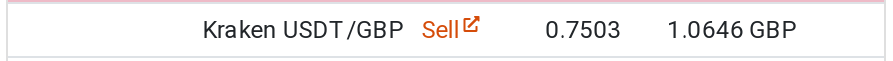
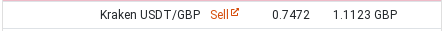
[546,16,622,44] 0.7503 -> [272,8,310,22] 0.7472
[668,16,796,44] 1.0646 GBP -> [333,8,397,22] 1.1123 GBP

